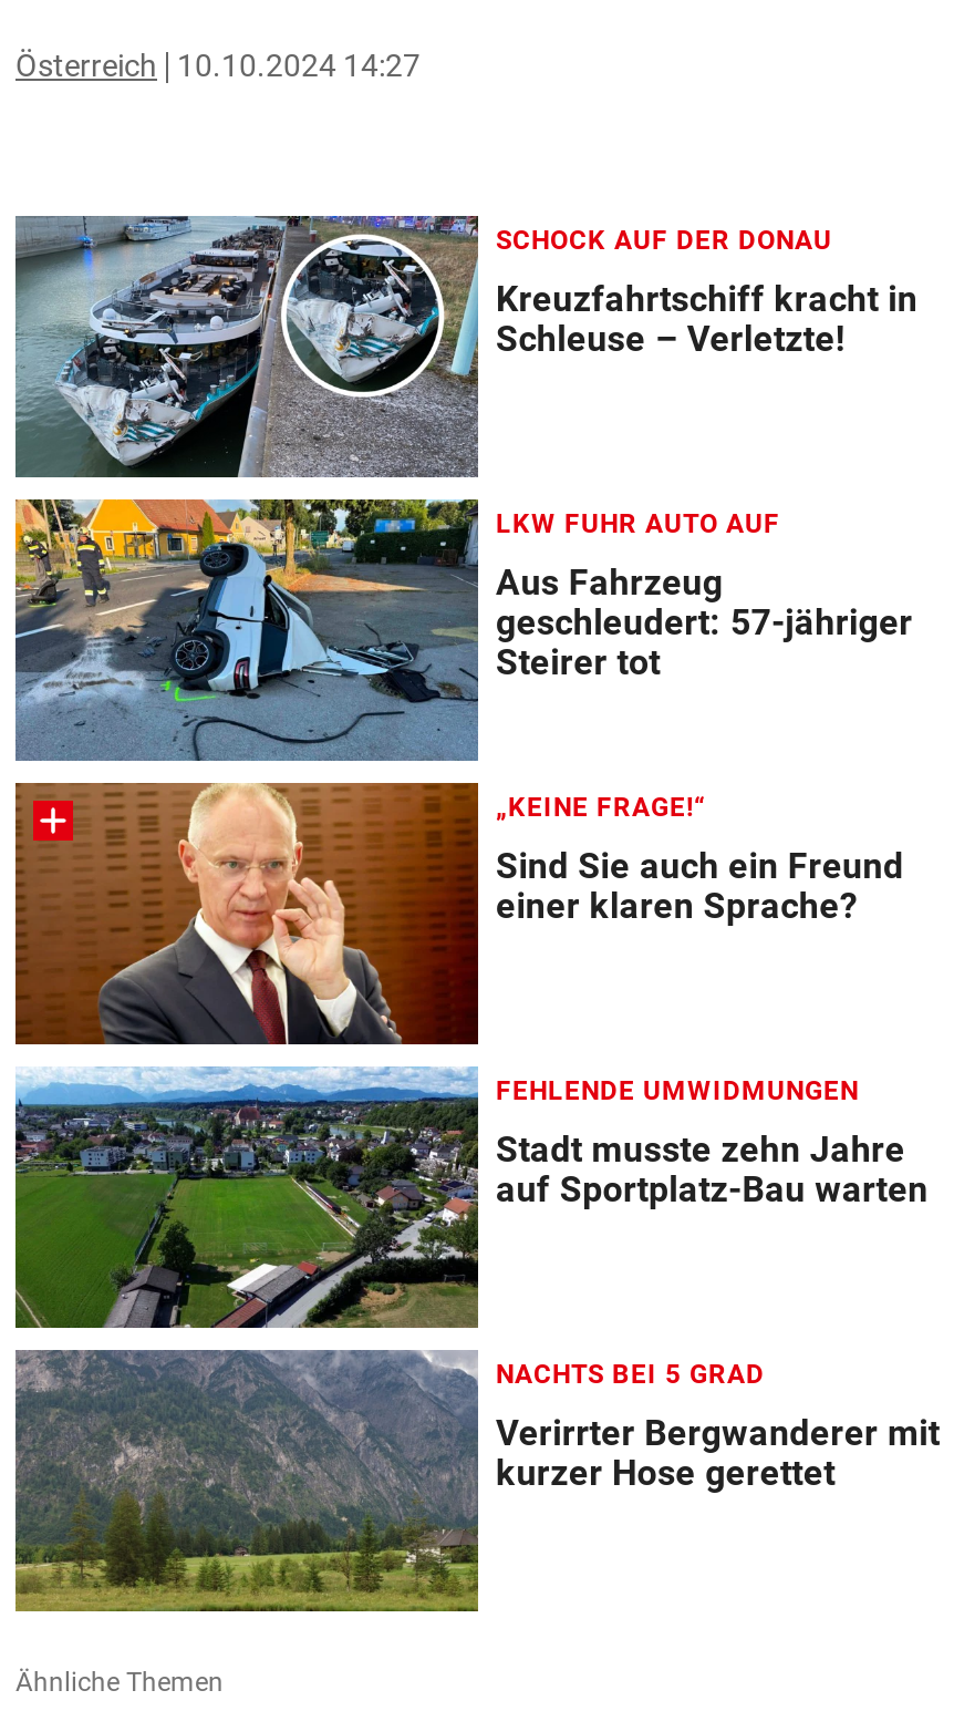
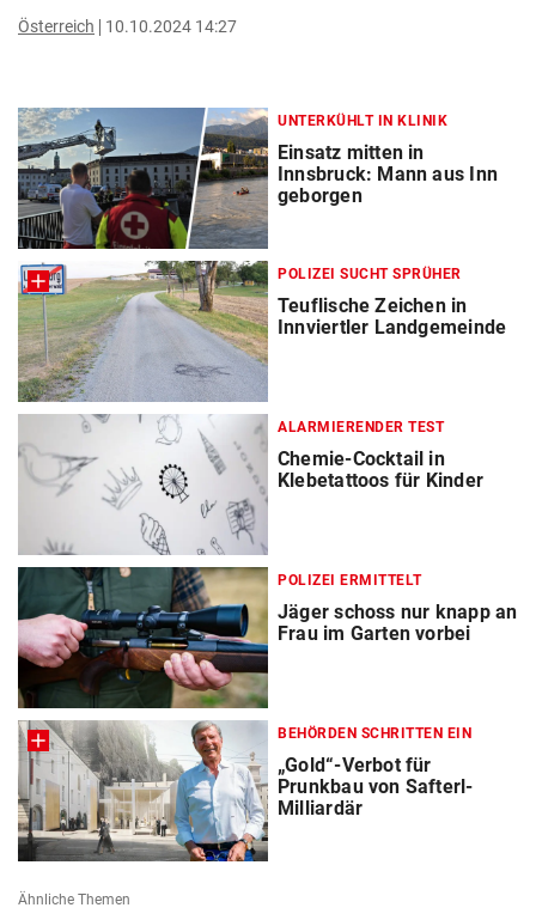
[15,214,832,477] [image] | SCHOCK AUF DER DONAU -> [18,106,447,250] [image] | UNTERKÜHLT IN KLINIK
[496,278,918,360] Kreuzfahrtschiff kracht in | Schleuse – Verletzte! -> [278,141,498,207] Einsatz mitten in | Innsbruck: Mann aus Inn | geborgen
[13,497,780,761] [image] | LKW FUHR AUTO AUF -> [18,261,461,402] [image] | POLIZEI SUCHT SPRÜHER
[496,562,913,684] Aus Fahrzeug | geschleudert: 57-jähriger | Steirer tot -> [278,294,506,339] Teuflische Zeichen in | Innviertler Landgemeinde
[13,781,706,1047] [image] | „KEINE FRAGE!“ -> [18,414,444,556] [image] | ALARMIERENDER TEST
[496,845,904,927] Sind Sie auch ein Freund | einer klaren Sprache? -> [278,448,483,492] Chemie-Cocktail in | Klebetattoos für Kinder
[13,1066,859,1330] [image] | FEHLENDE UMWIDMUNGEN -> [17,566,422,708] [image] | POLIZEI ERMITTELT
[496,1129,928,1211] Stadt musste zehn Jahre | auf Sportplatz-Bau warten -> [278,601,517,645] Jäger schoss nur knapp an | Frau im Garten vorbei
[13,1348,765,1614] [image] | NACHTS BEI 5 GRAD -> [17,720,471,863] [image] | BEHÖRDEN SCHRITTEN EIN
[496,1413,940,1495] Verirrter Bergwanderer mit | kurzer Hose gerettet -> [278,754,473,820] „Gold“-Verbot für | Prunkbau von Safterl- | Milliardär

